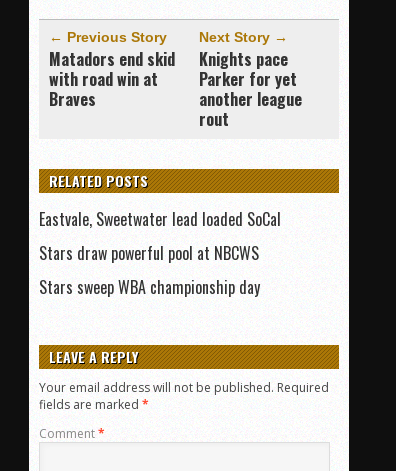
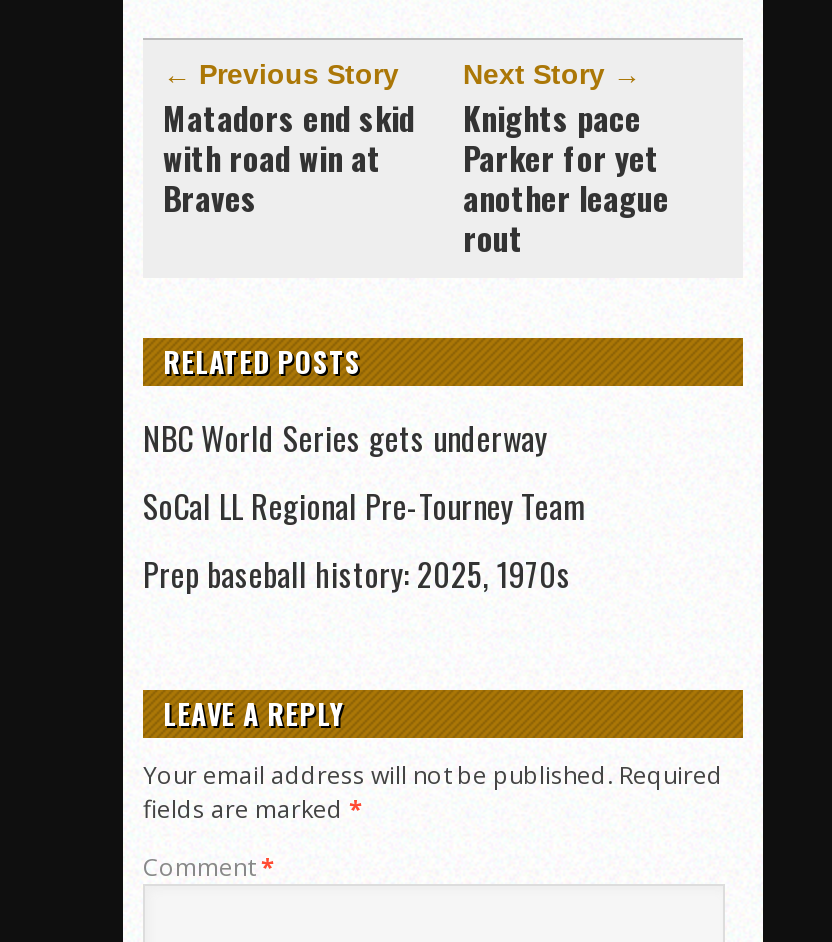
[39,207,281,299] Eastvale, Sweetwater lead loaded SoCal | Stars draw powerful pool at NBCWS | Stars sweep WBA championship day -> [143,414,587,598] NBC World Series gets underway | SoCal LL Regional Pre-Tourney Team | Prep baseball history: 2025, 1970s

